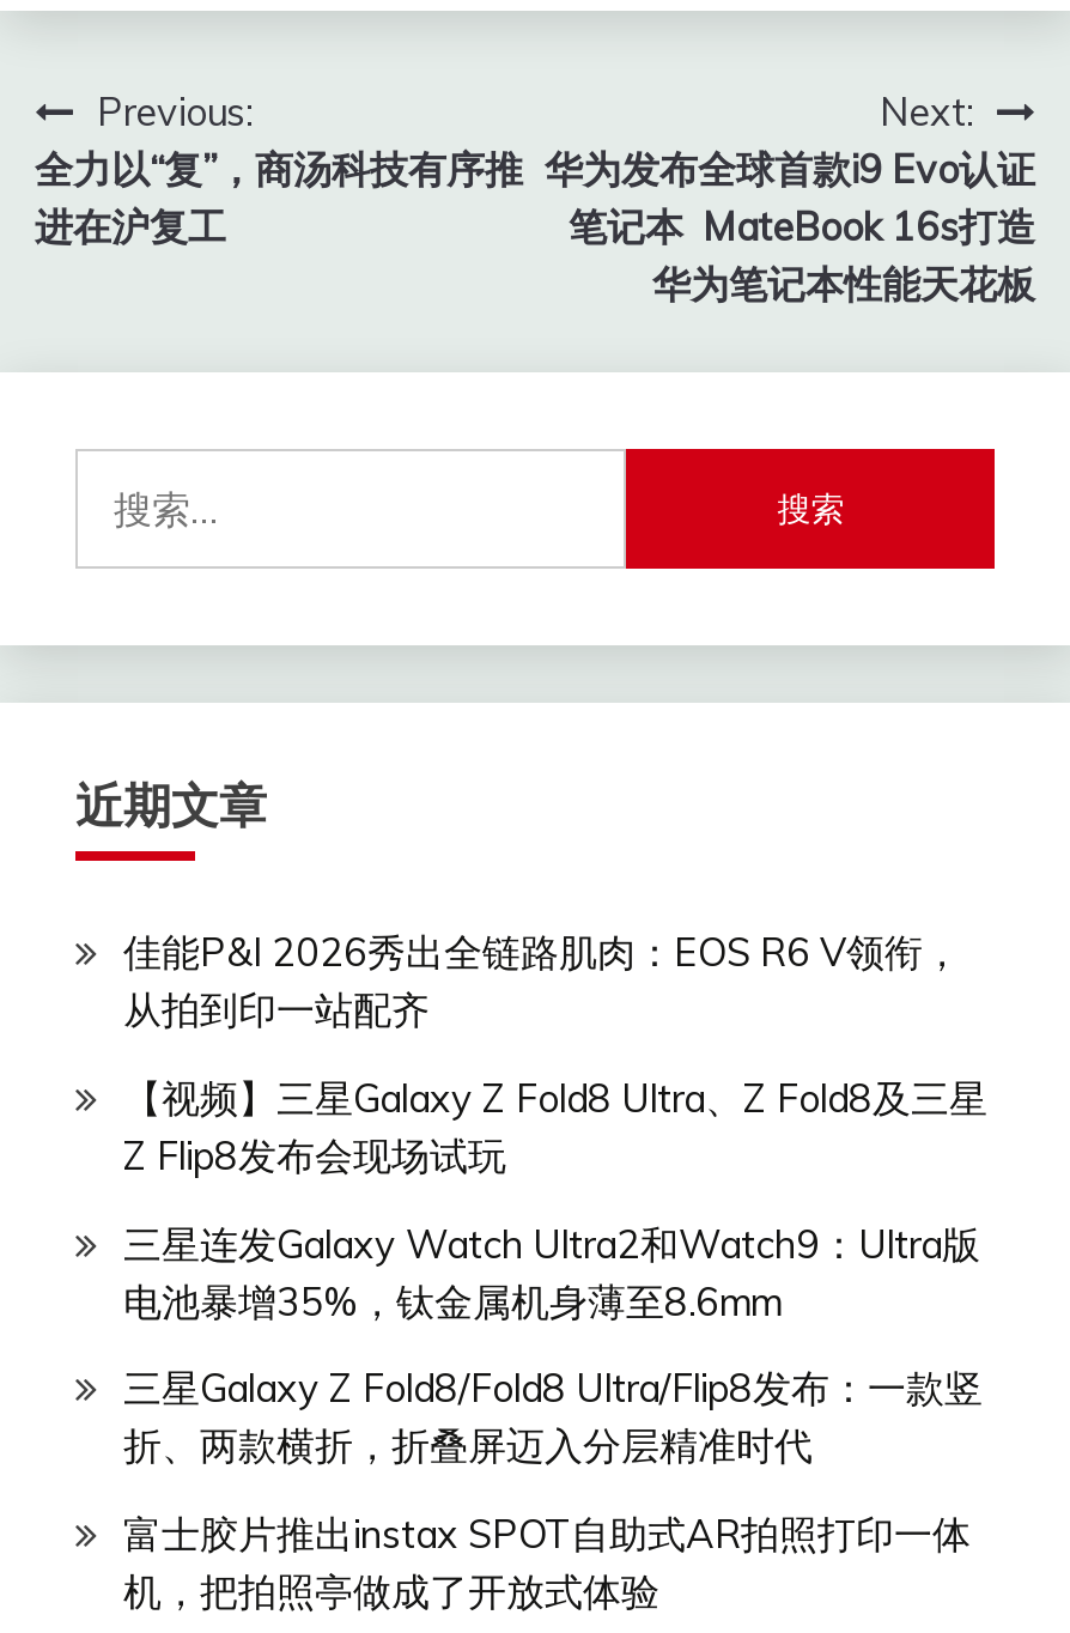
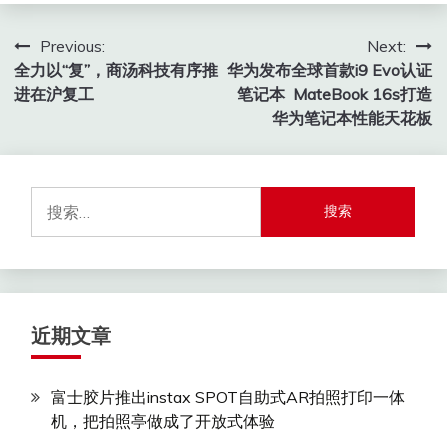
[123,928,987,1470] 佳能P&I 2026秀出全链路肌肉：EOS R6 V领衔， | 从拍到印一站配齐 | 【视频】三星Galaxy Z Fold8 Ultra、Z Fold8及三星 | Z Flip8发布会现场试玩 | 三星连发Galaxy Watch Ultra2和Watch9：Ultra版 | 电池暴增35%，钛金属机身薄至8.6mm | 三星Galaxy Z Fold8/Fold8 Ultra/Flip8发布：一款竖 | 折、两款横折，折叠屏迈入分层精准时代 -> none

